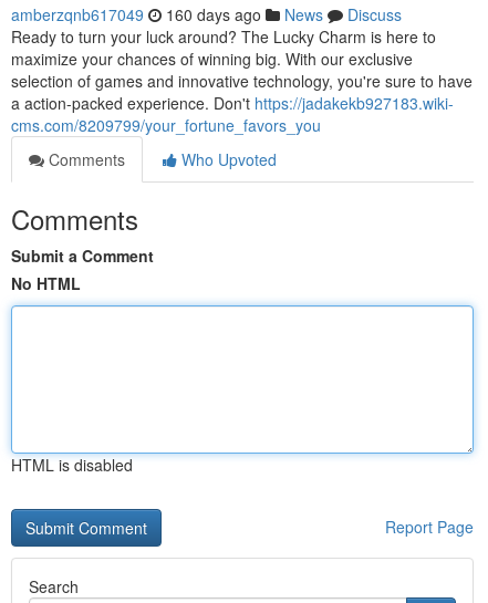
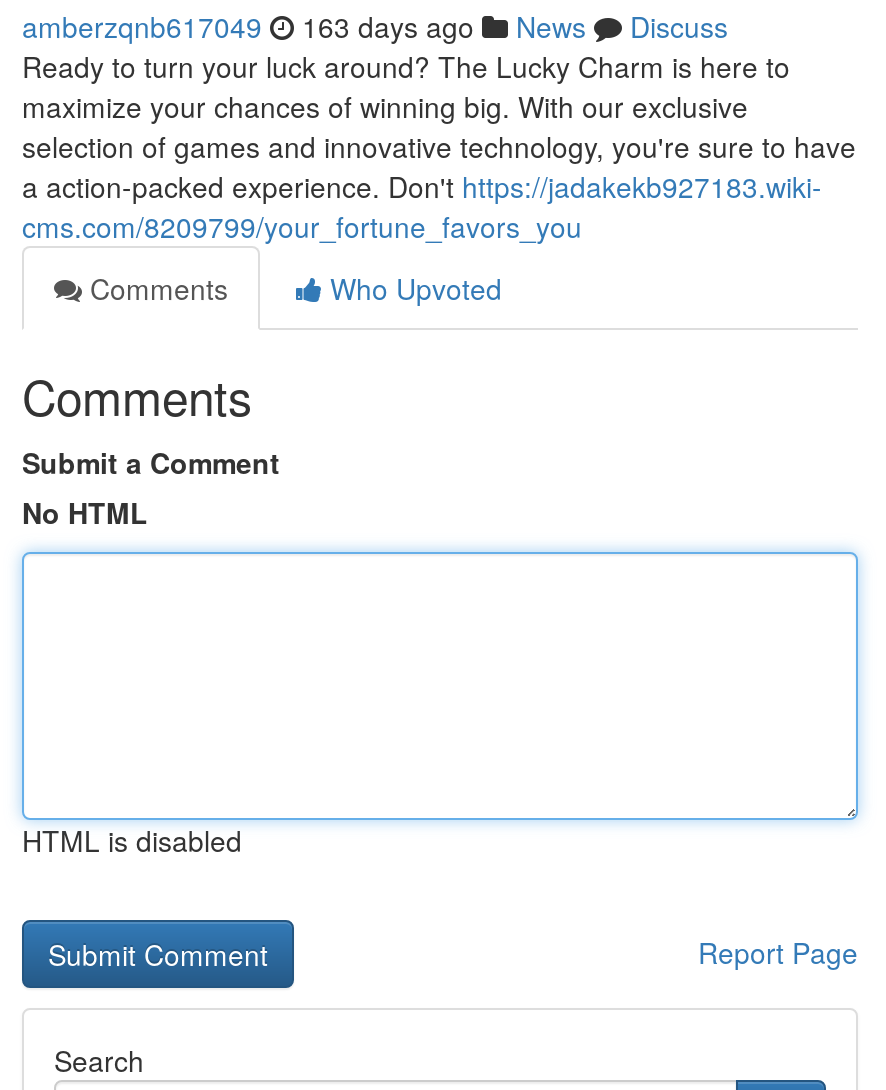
[11,3,402,25] amberzqnb617049 160 days ago News Discuss -> [22,6,728,46] amberzqnb617049 163 days ago News Discuss

